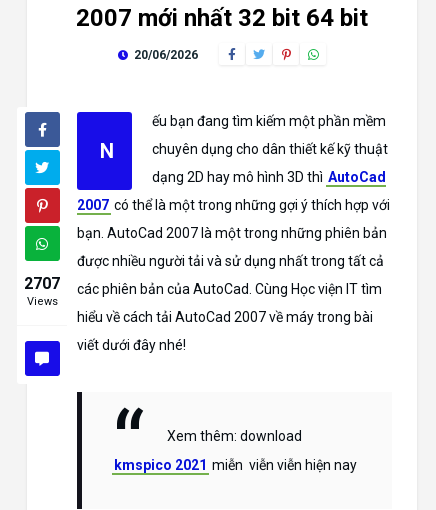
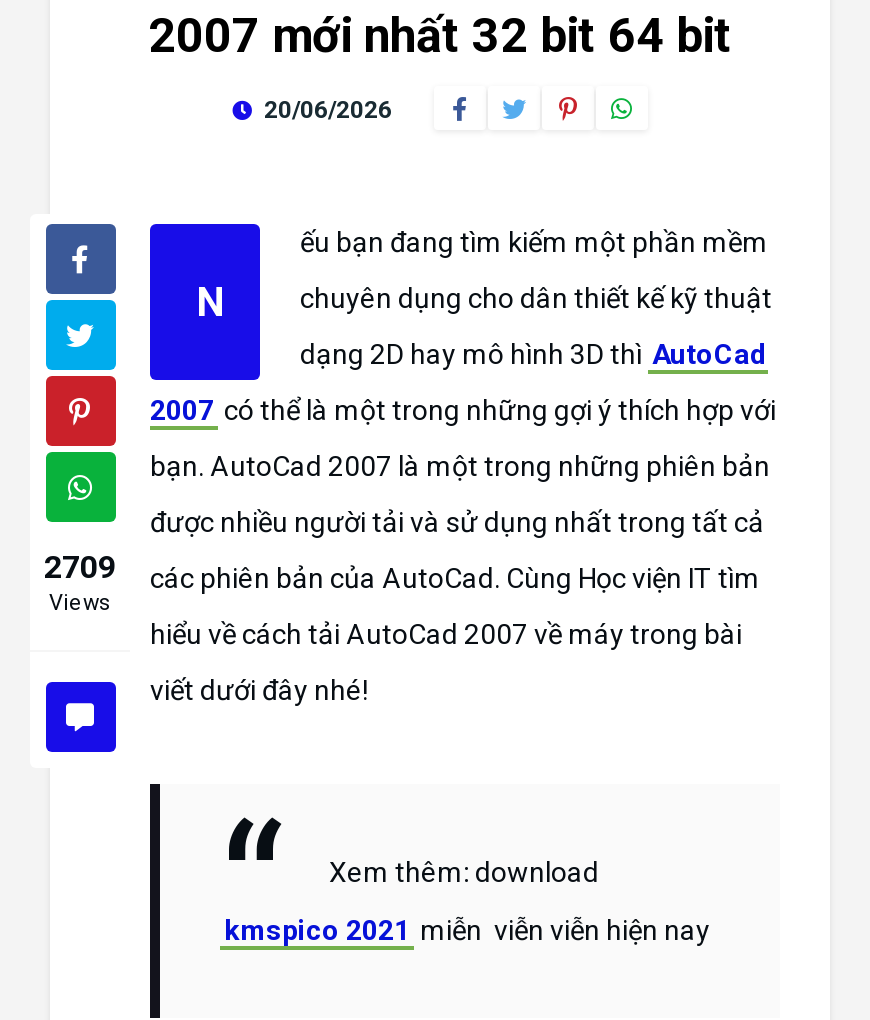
[24,274,382,297] 2707 các phiên bản của AutoCad. Cùng Học viện IT tìm -> [44,548,760,594] 2709 các phiên bản của AutoCad. Cùng Học viện IT tìm

